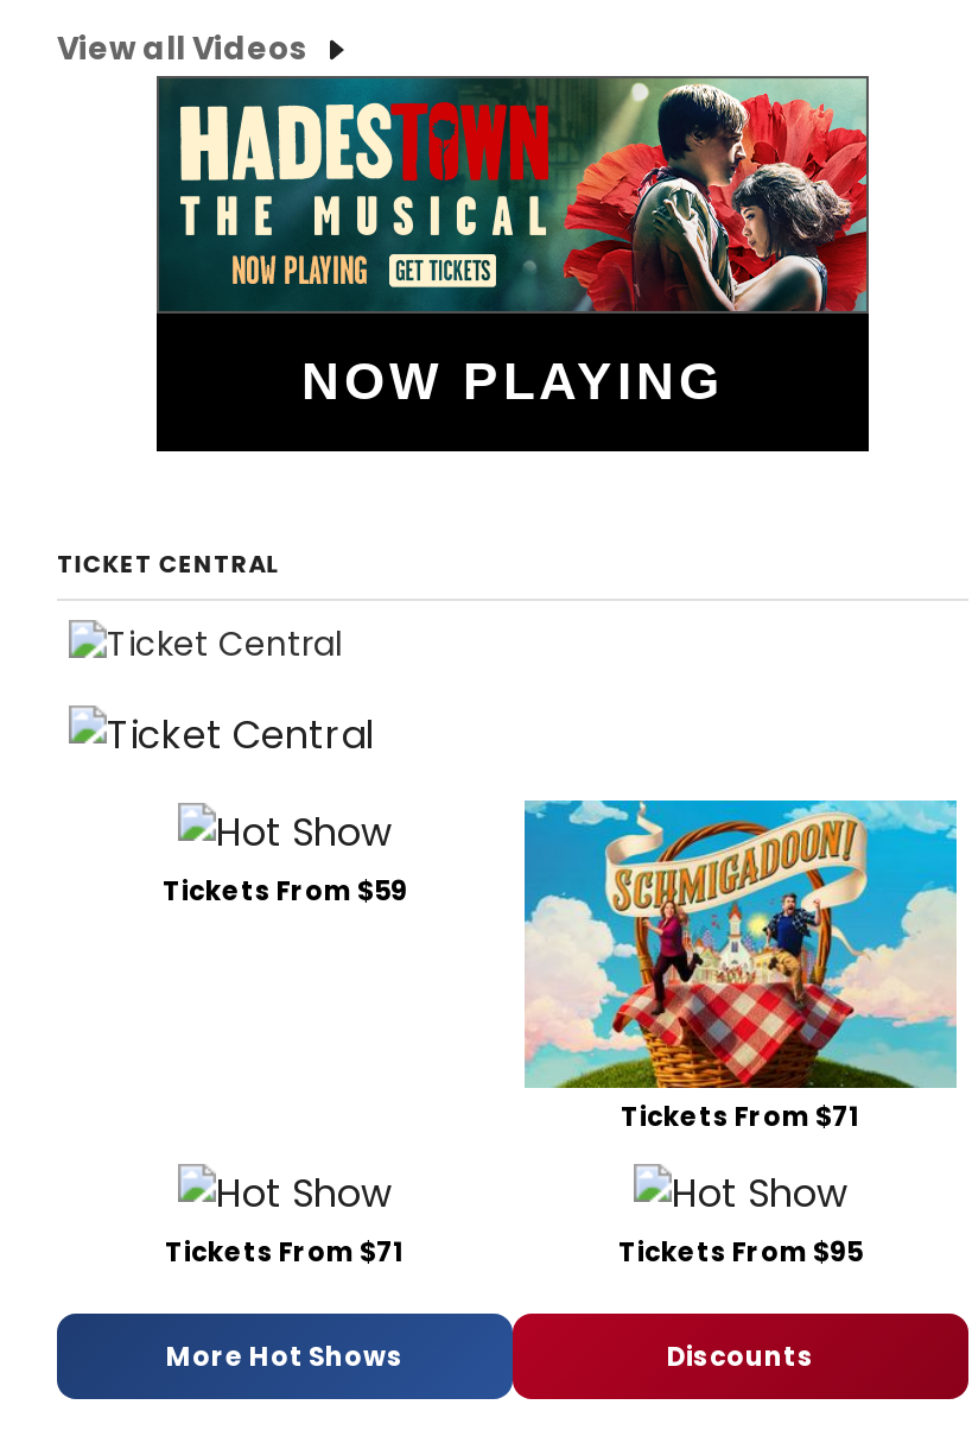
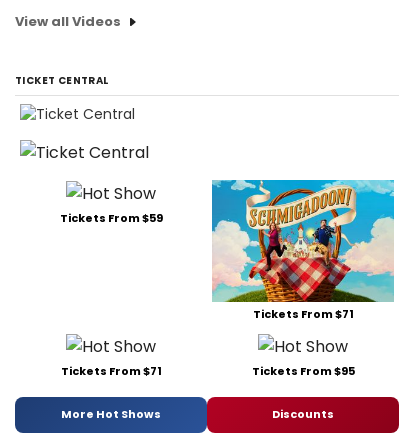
[154,72,871,455] [image] | NOW PLAYING -> none

